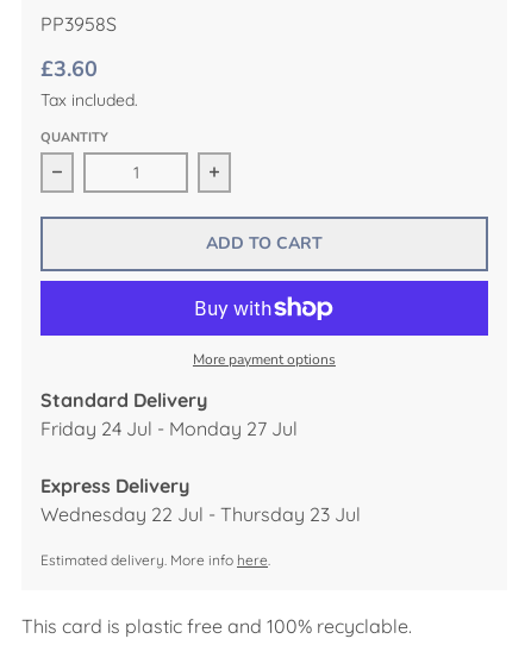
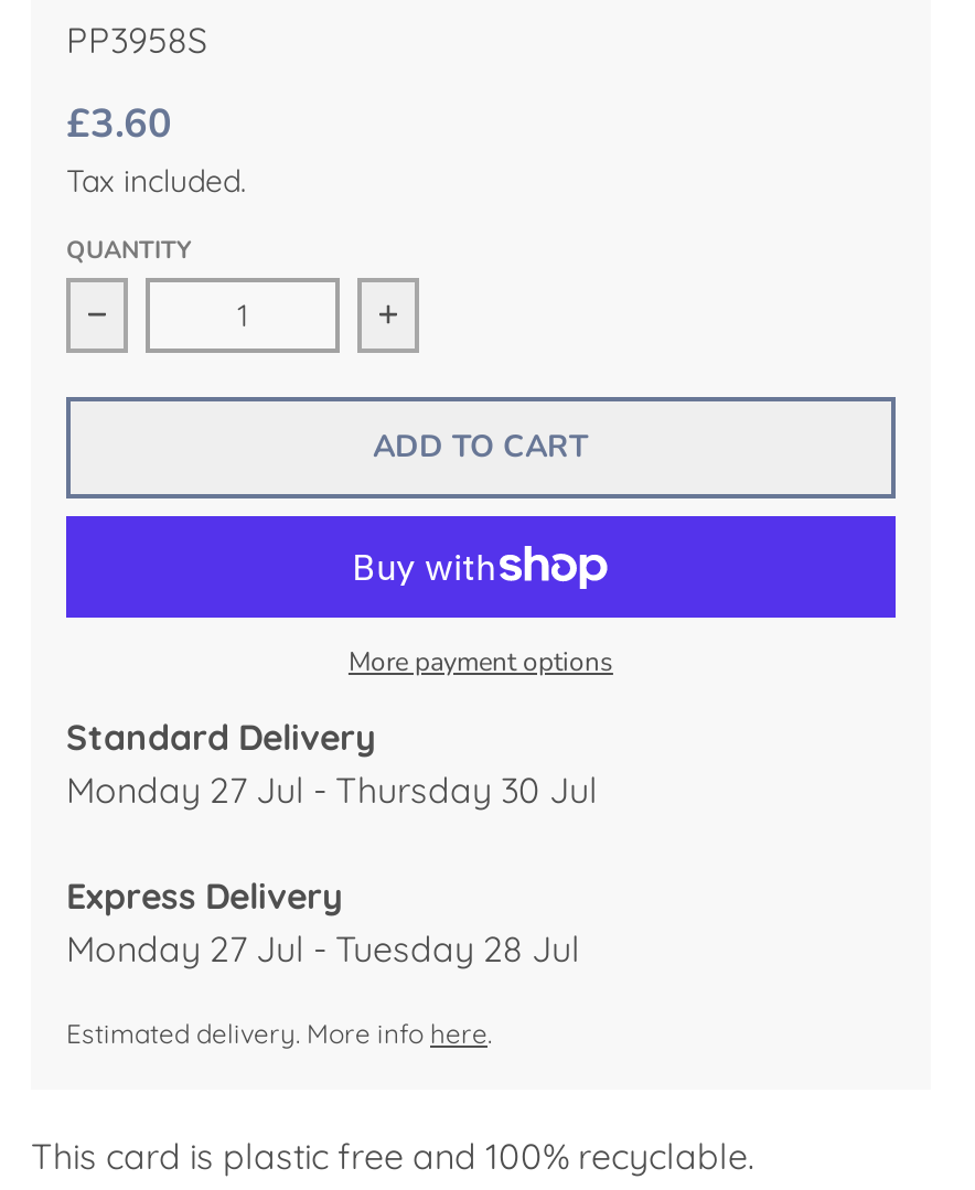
[40,416,298,440] Friday 24 Jul - Monday 27 Jul -> [66,766,598,811] Monday 27 Jul - Thursday 30 Jul
[40,502,361,525] Wednesday 22 Jul - Thursday 23 Jul -> [66,925,580,969] Monday 27 Jul - Tuesday 28 Jul

